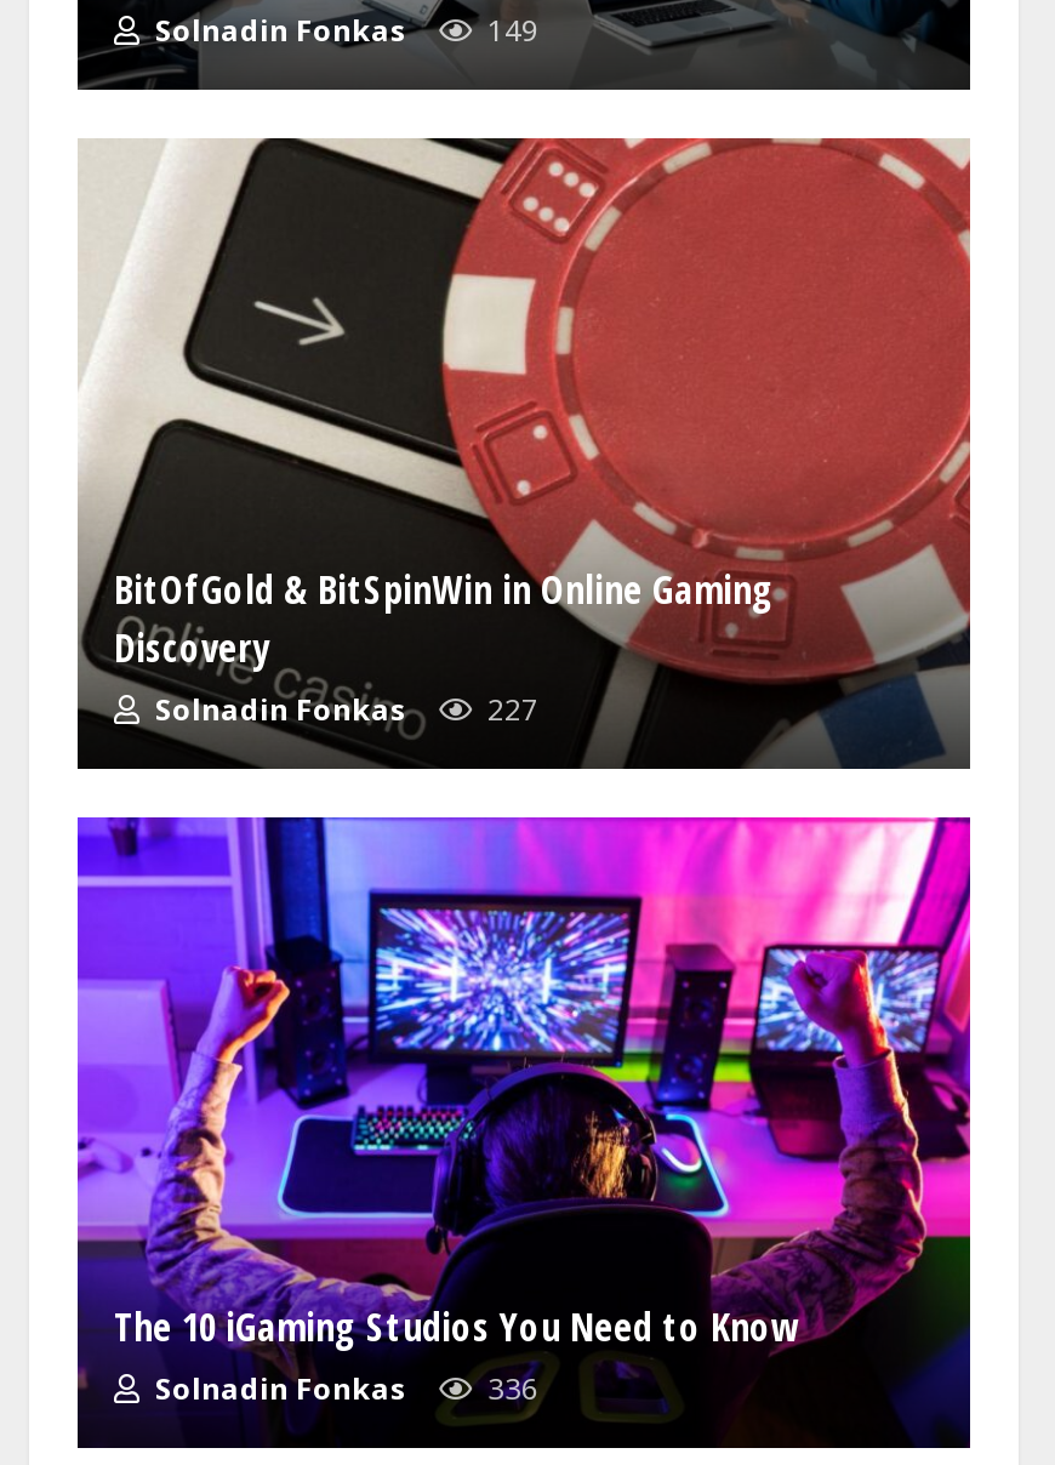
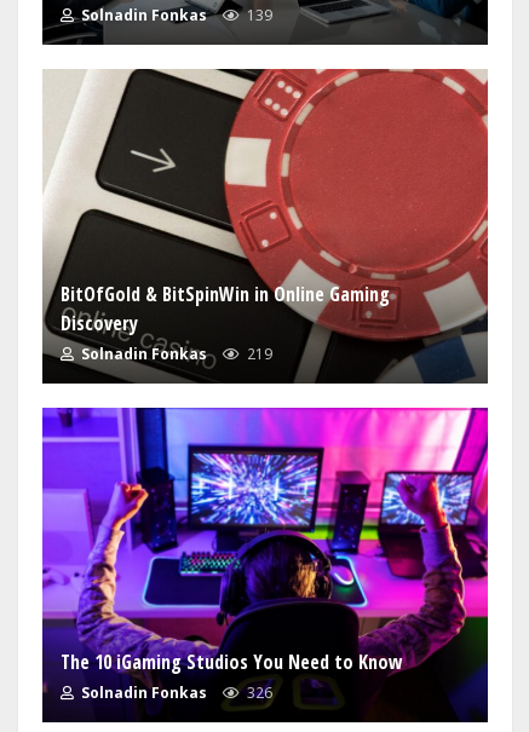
[148,9,538,50] Solnadin Fonkas 149 -> [77,4,272,25] Solnadin Fonkas 139
[148,688,538,729] Solnadin Fonkas 227 -> [77,343,272,364] Solnadin Fonkas 219
[148,1367,538,1408] Solnadin Fonkas 336 -> [77,682,272,703] Solnadin Fonkas 326

